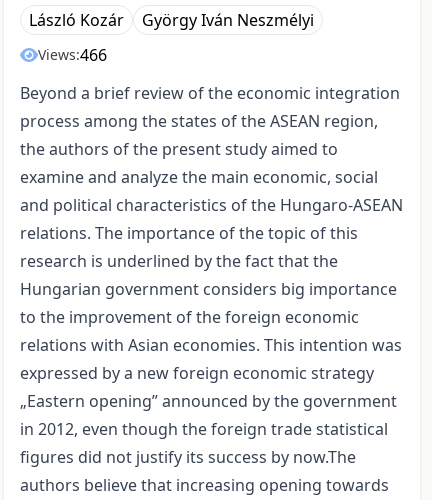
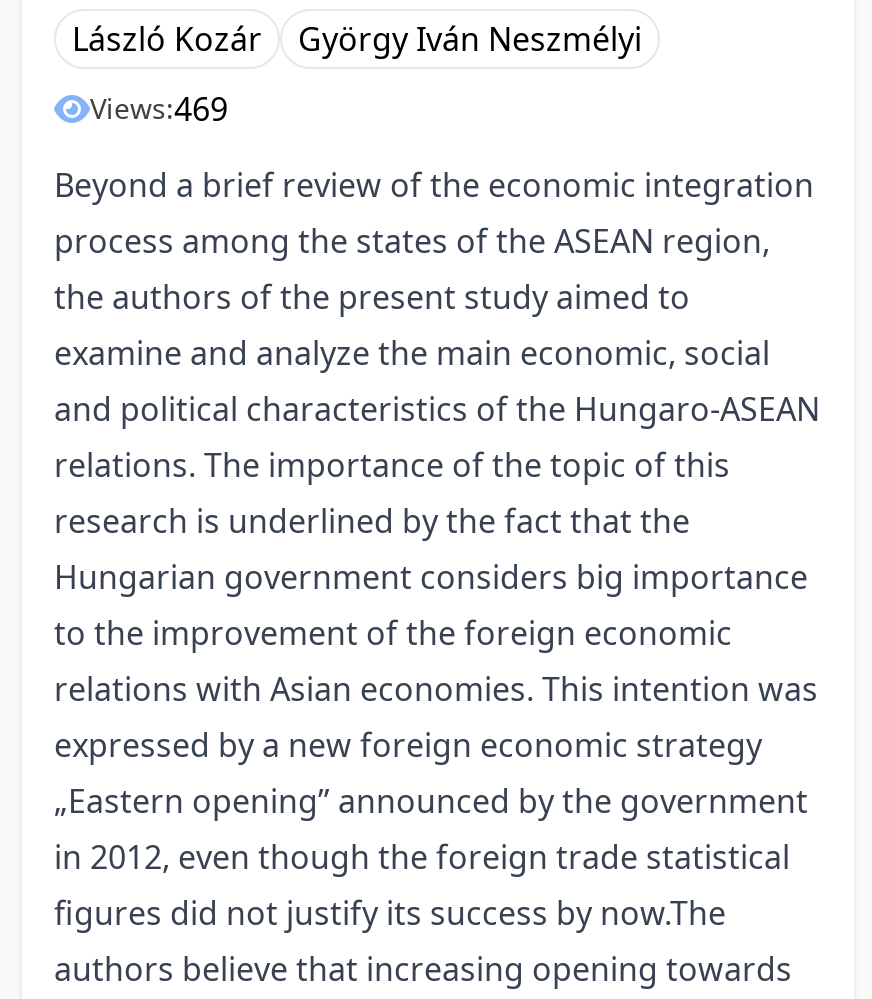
[38,44,107,66] Views:466 -> [90,87,228,131] Views:469

